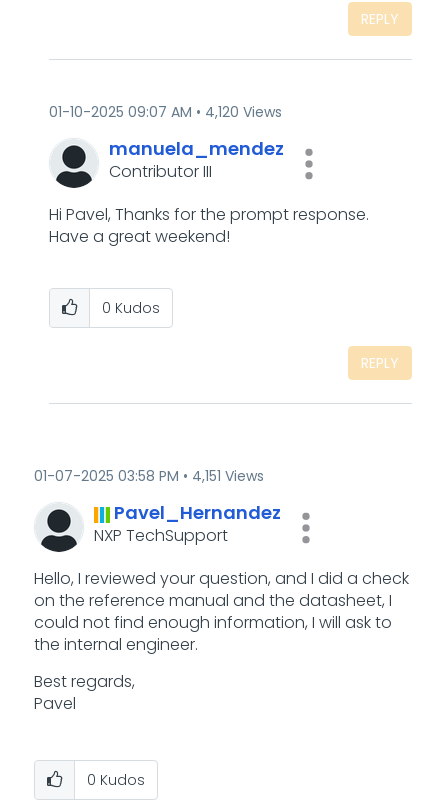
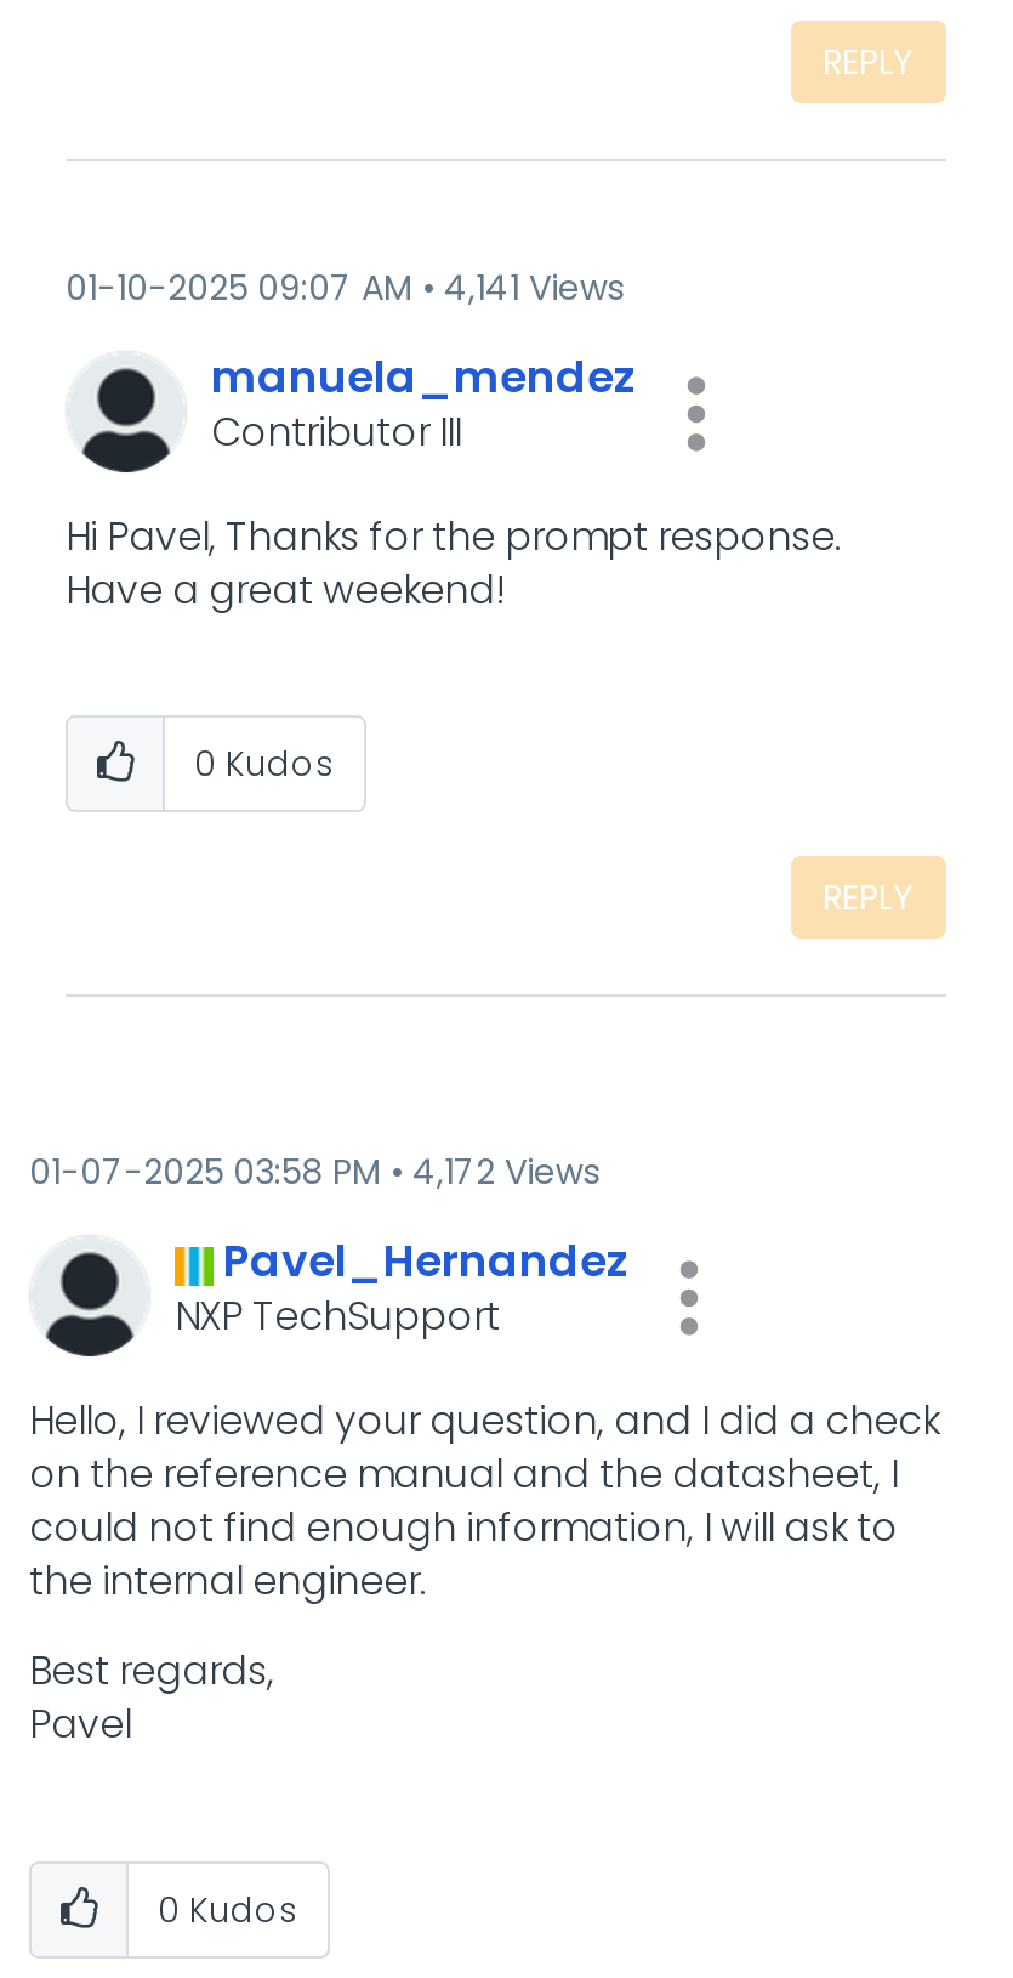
[49,102,282,122] 01-10-2025 09:07 AM 4,120 Views -> [66,263,624,312] 01-10-2025 09:07 AM 4,141 Views
[34,466,264,486] 01-07-2025 03:58 PM 4,151 Views -> [29,1147,599,1196] 01-07-2025 03:58 PM 4,172 Views

